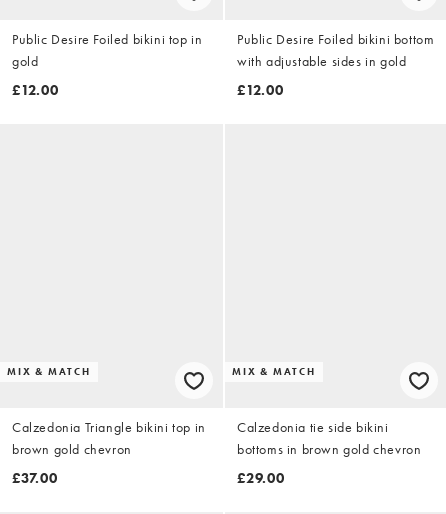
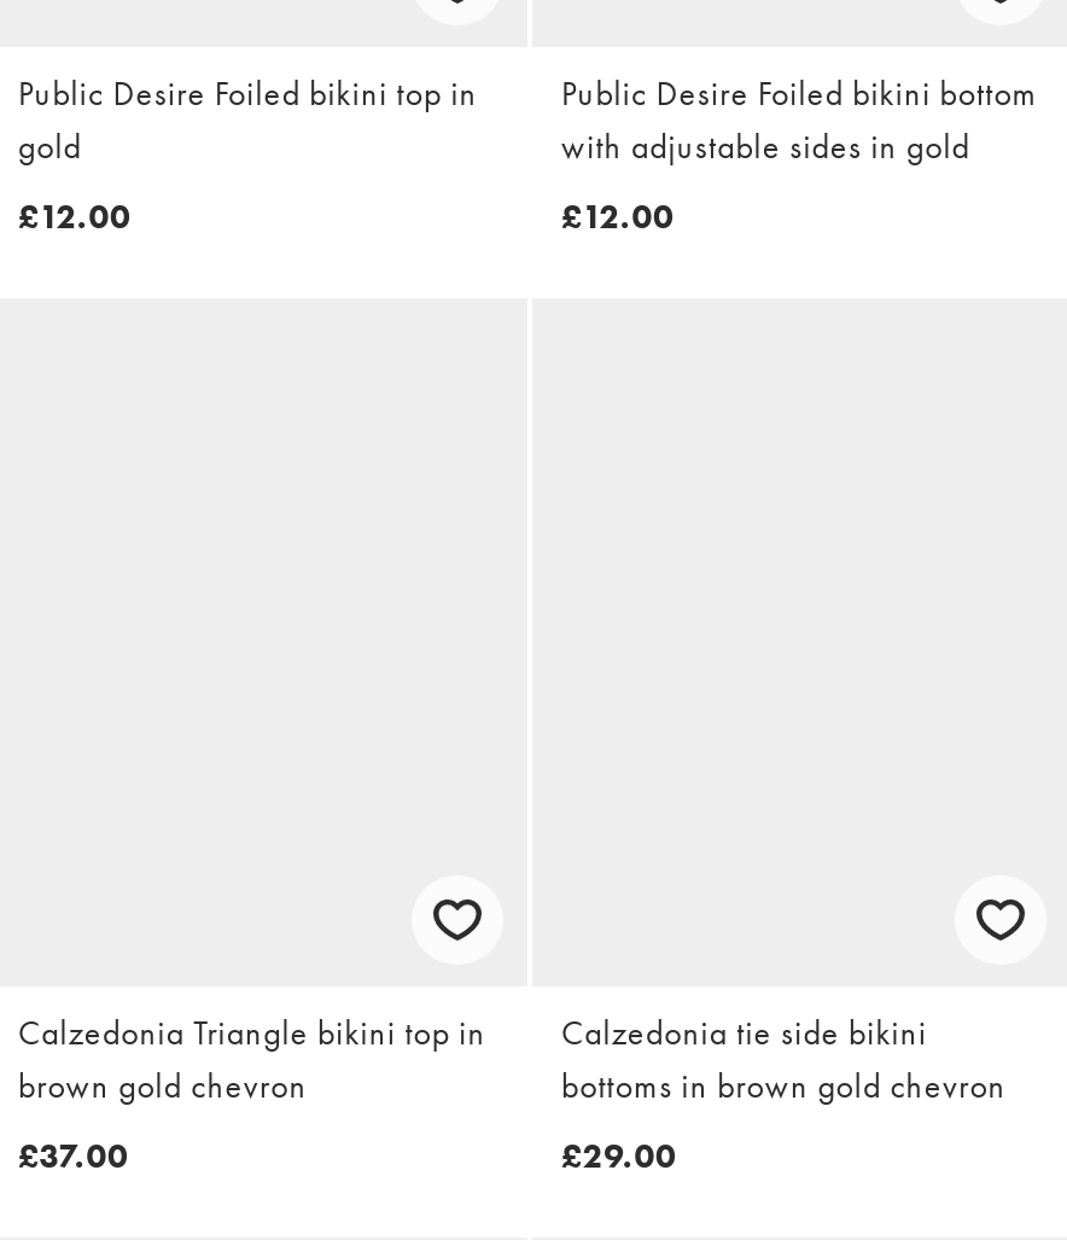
[7,365,91,378] MIX & MATCH -> none
[232,365,316,378] MIX & MATCH -> none

